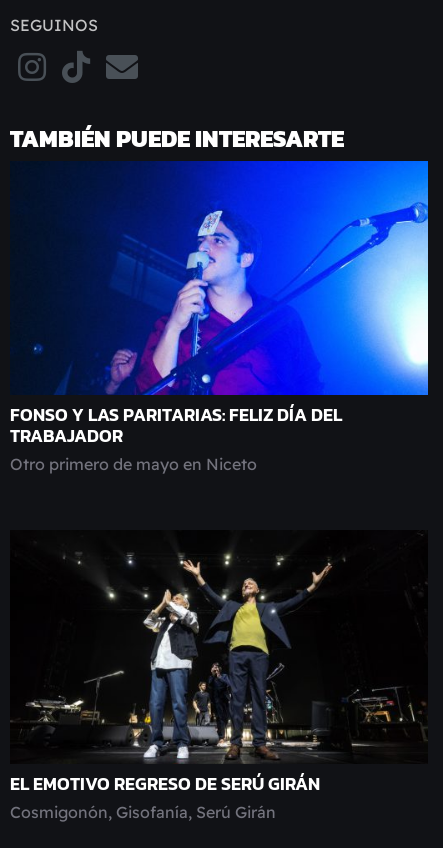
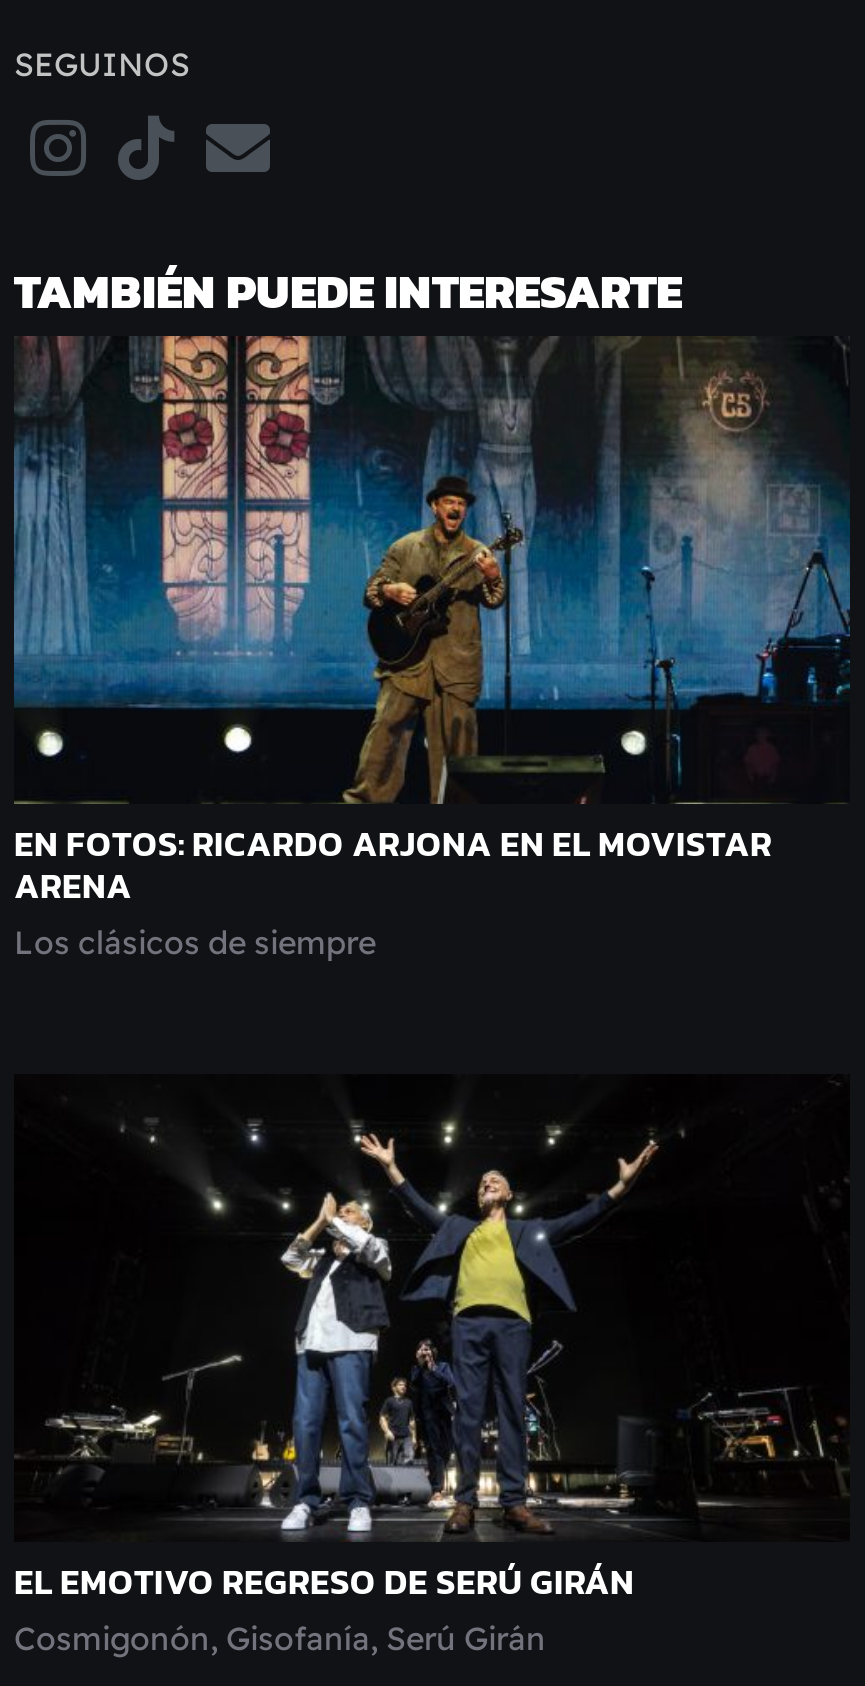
[10,160,429,474] [image] | FONSO Y LAS PARITARIAS: FELIZ DÍA DEL | TRABAJADOR | Otro primero de mayo en Niceto -> [12,334,850,961] [image] | EN FOTOS: RICARDO ARJONA EN EL MOVISTAR | ARENA | Los clásicos de siempre

